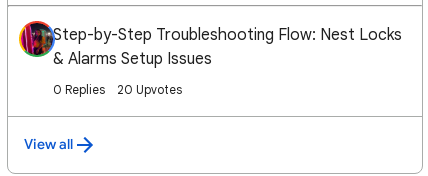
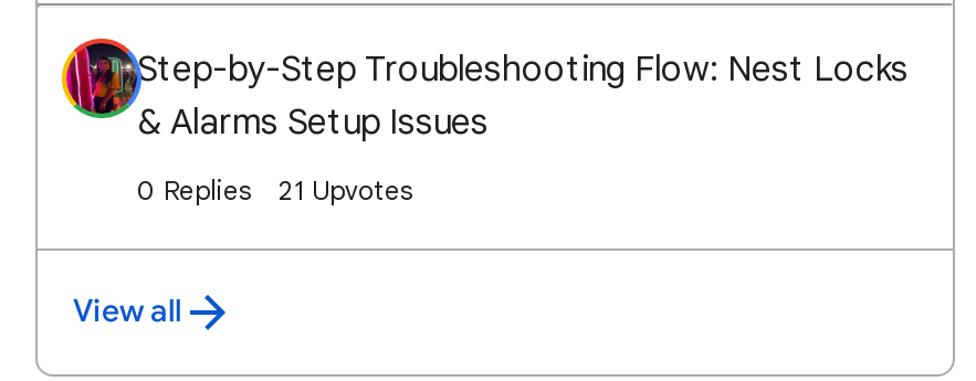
[117,82,182,97] 20 Upvotes -> [279,173,413,207] 21 Upvotes

